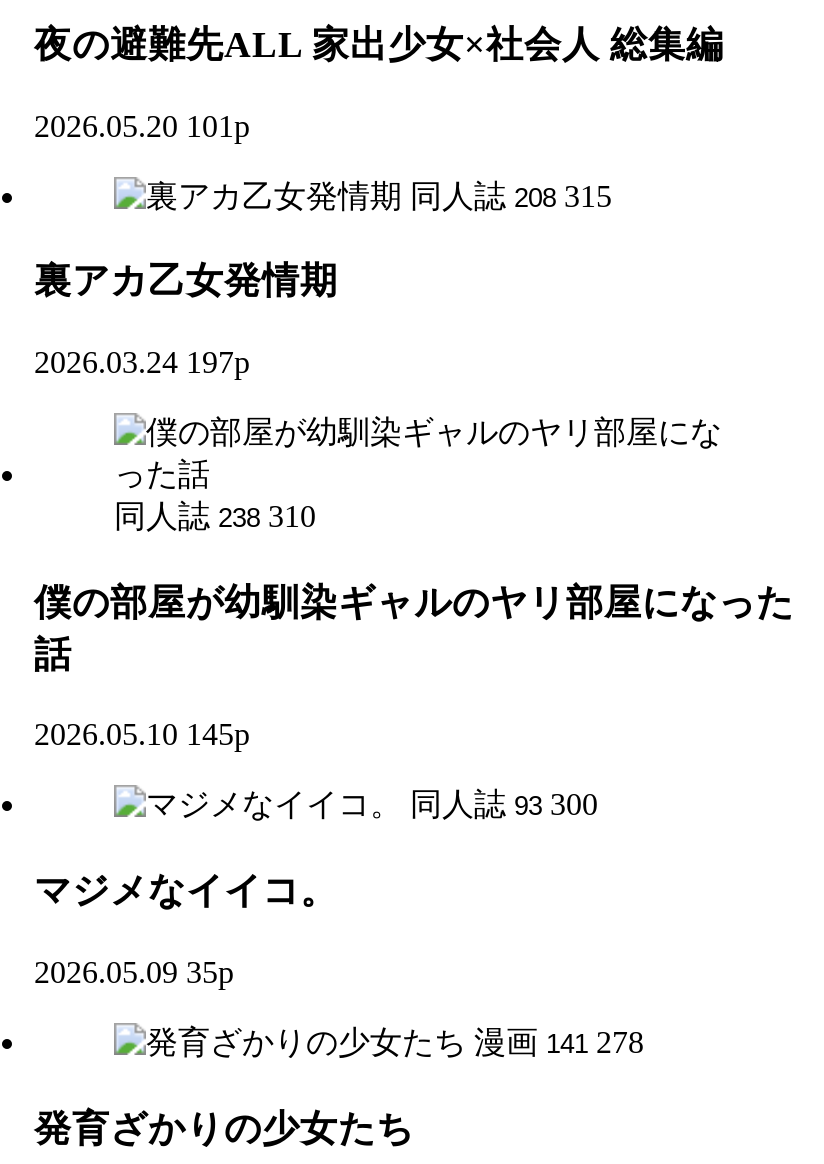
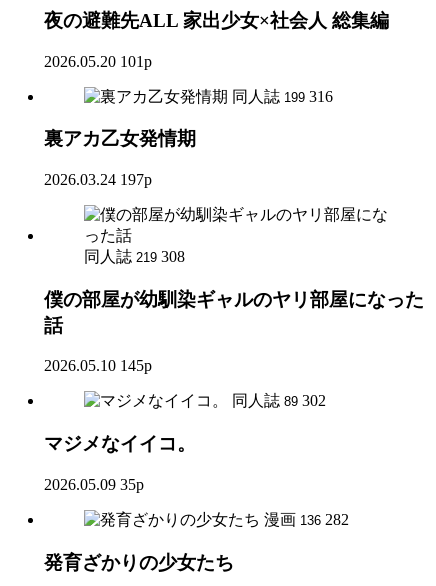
[410,178,612,212] 同人誌 208 315 -> [232,87,333,104] 同人誌 199 316
[114,499,316,533] 同人誌 238 310 -> [84,248,185,265] 同人誌 219 308
[410,788,598,822] 同人誌 93 300 -> [232,392,326,409] 同人誌 89 302
[474,1025,644,1059] 漫画 141 278 -> [264,511,349,528] 漫画 136 282

